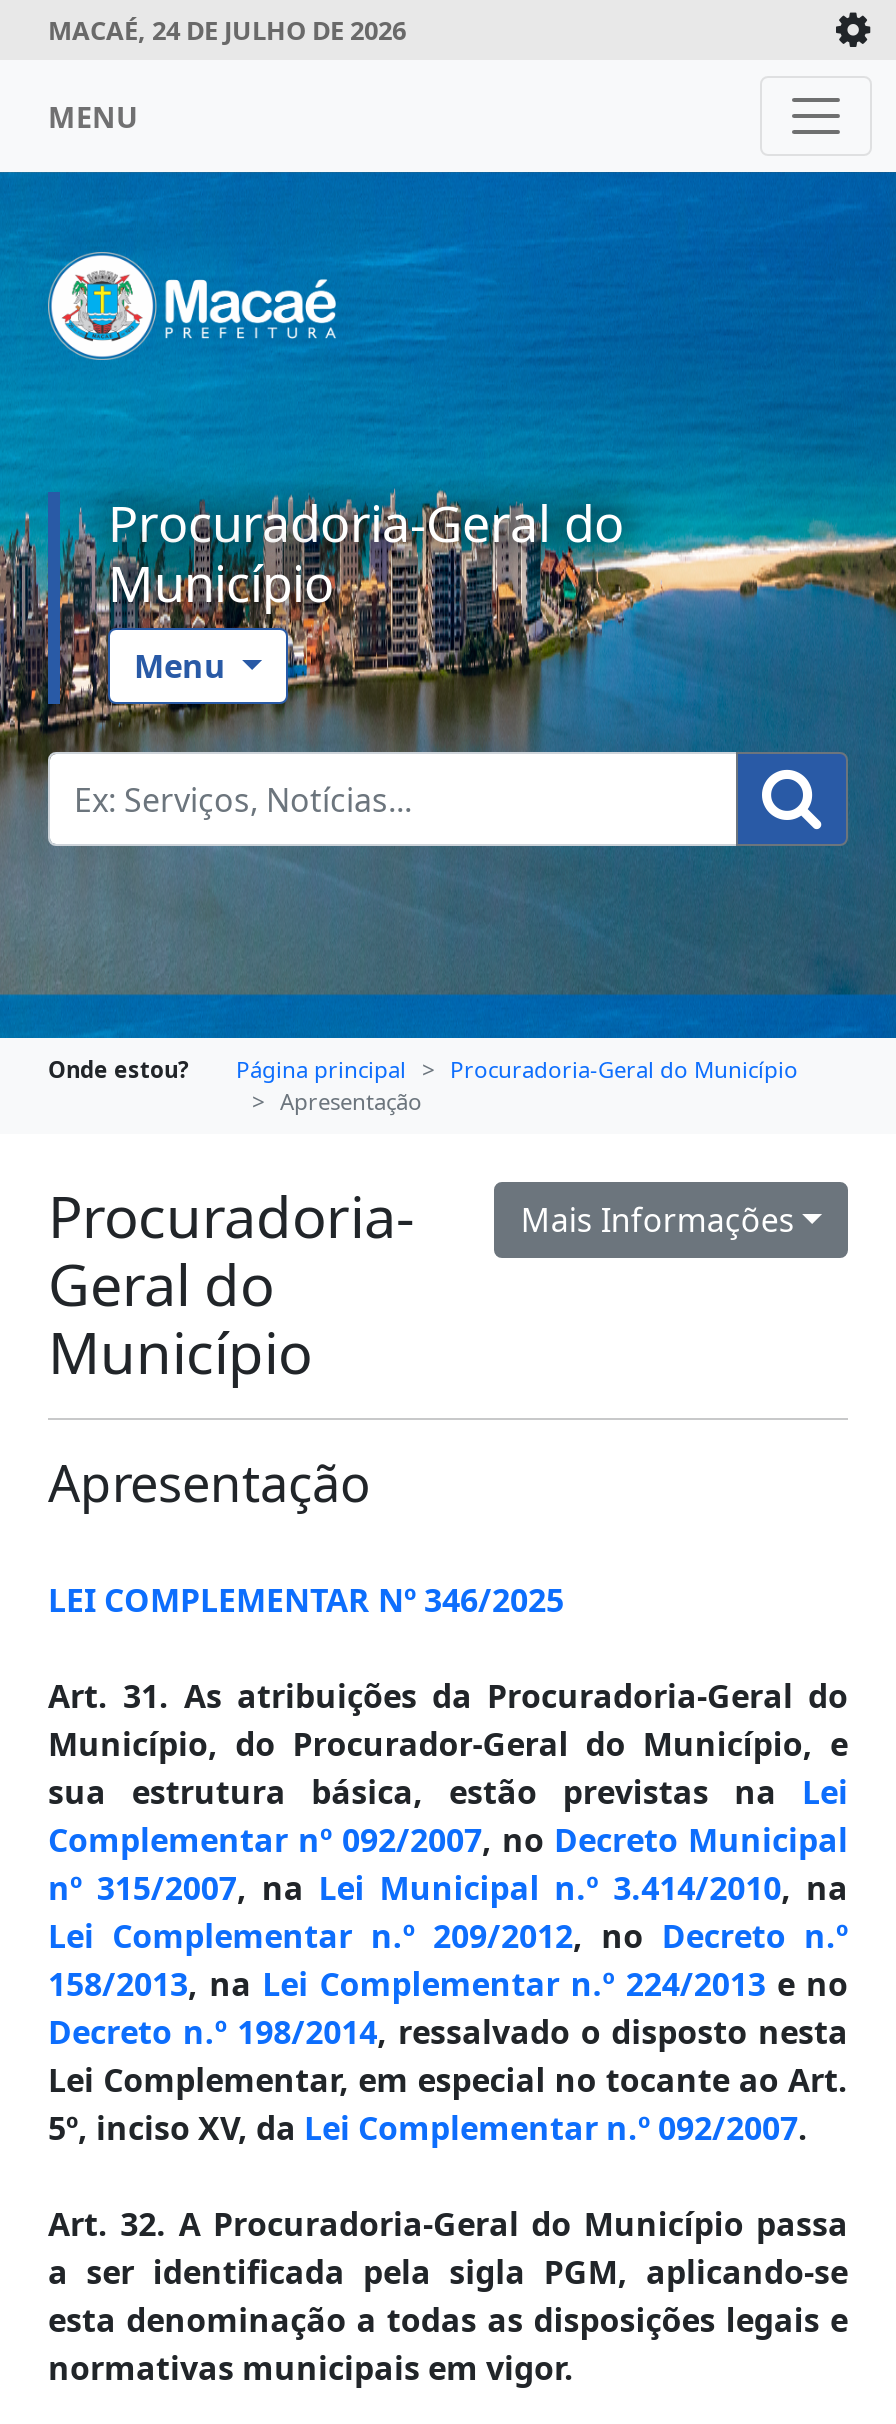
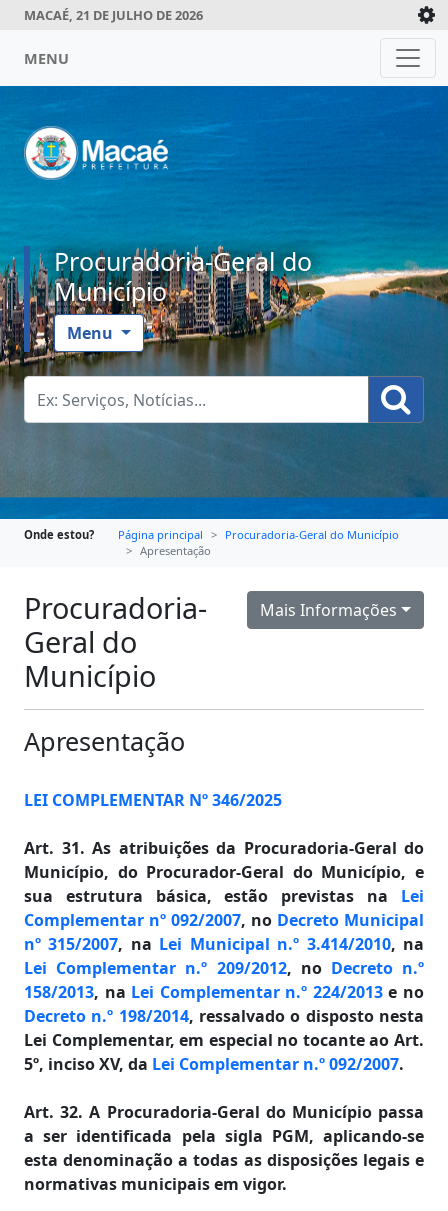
[48,11,406,47] MACAÉ, 24 DE JULHO DE 2026 -> [24,5,203,23] MACAÉ, 21 DE JULHO DE 2026

